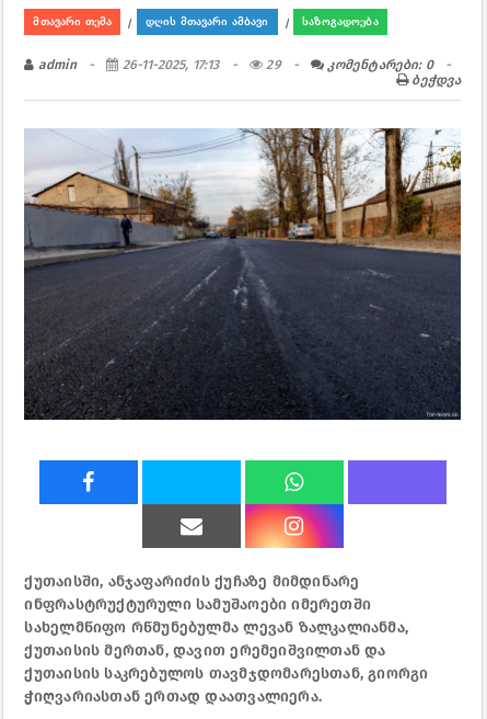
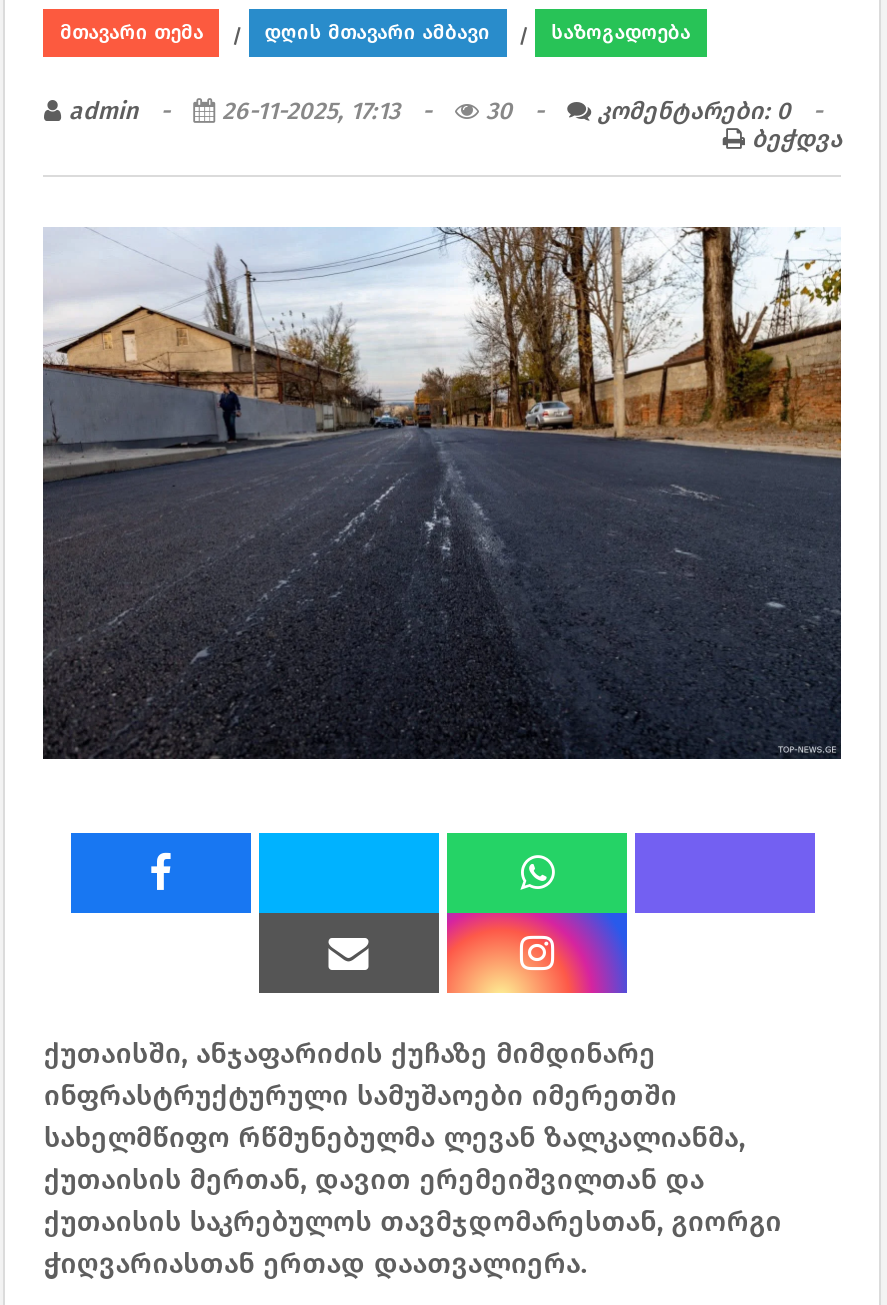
[263,57,281,72] 29 -> [479,97,512,125] 30

